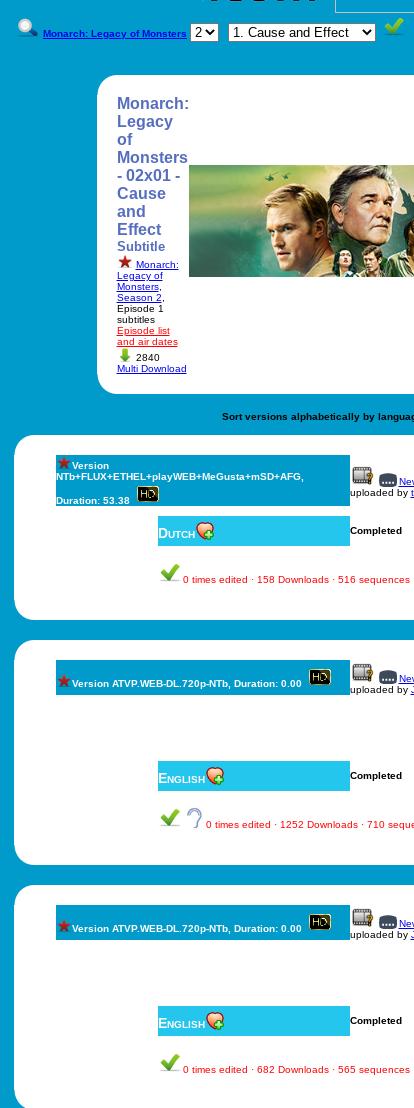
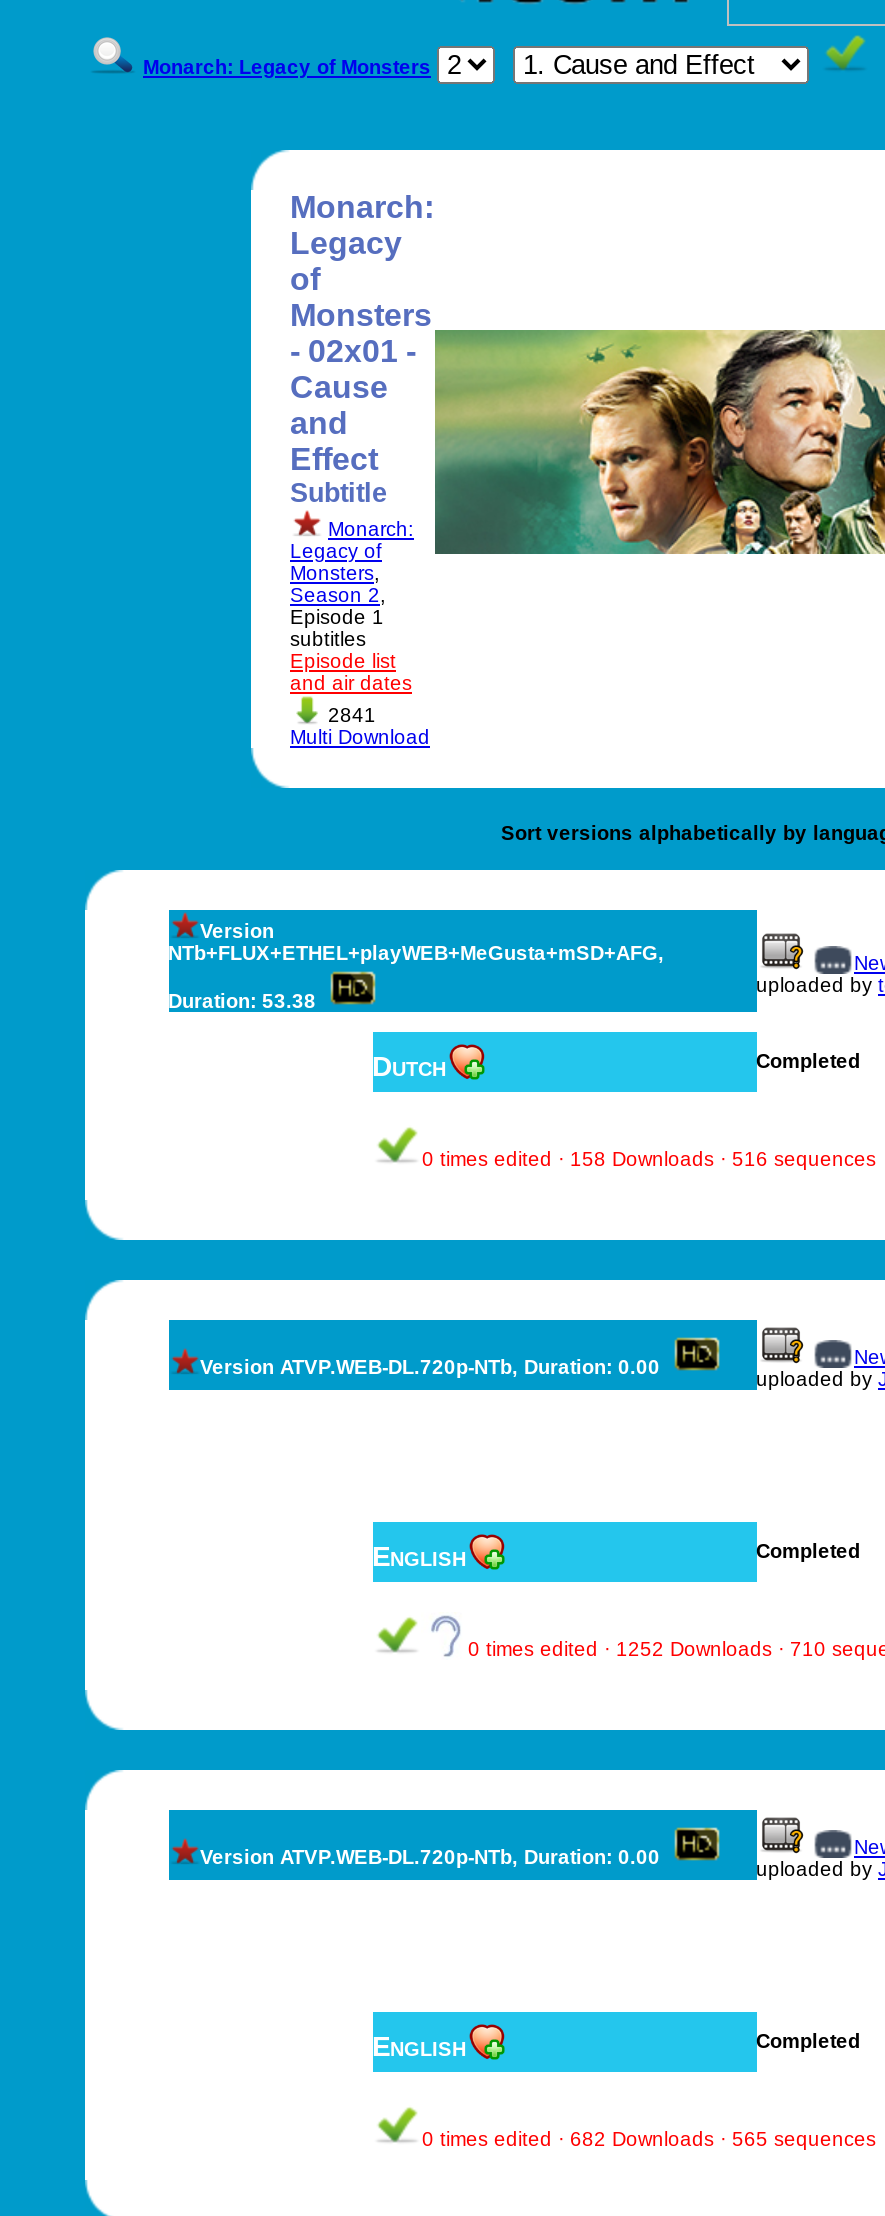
[132,352,159,363] 2840 -> [322,704,376,726] 2841

